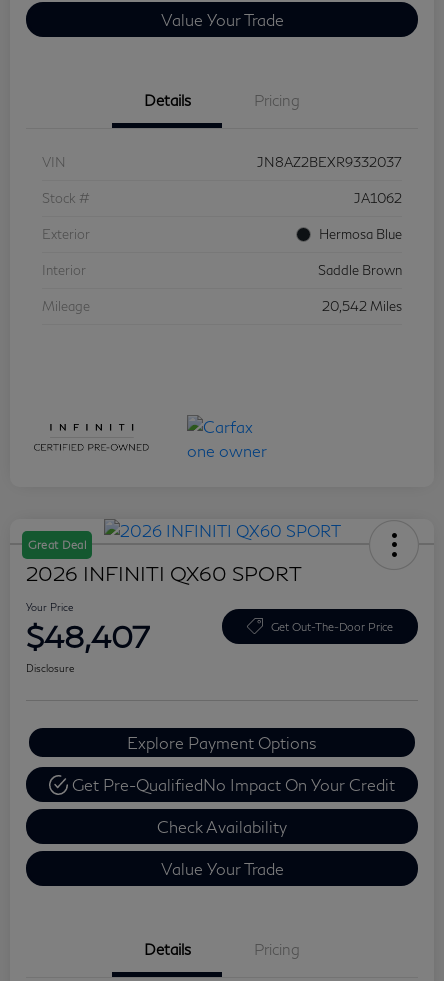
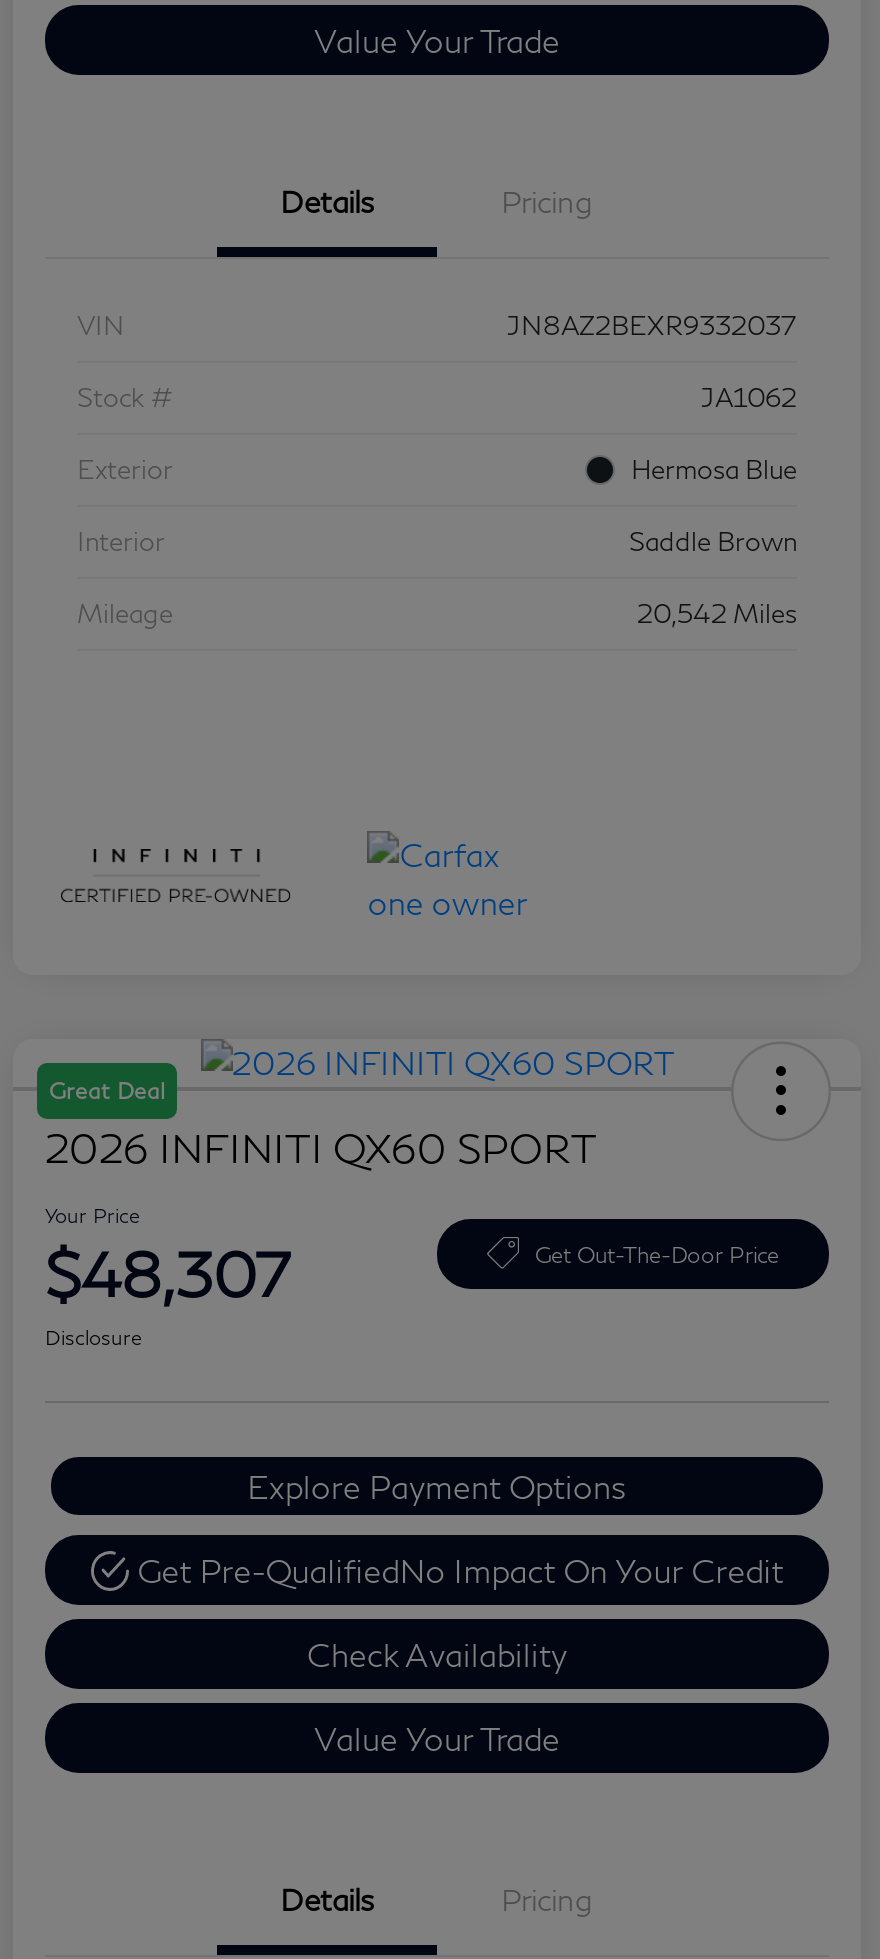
[26,618,149,654] $48,407 -> [45,1237,289,1309] $48,307

